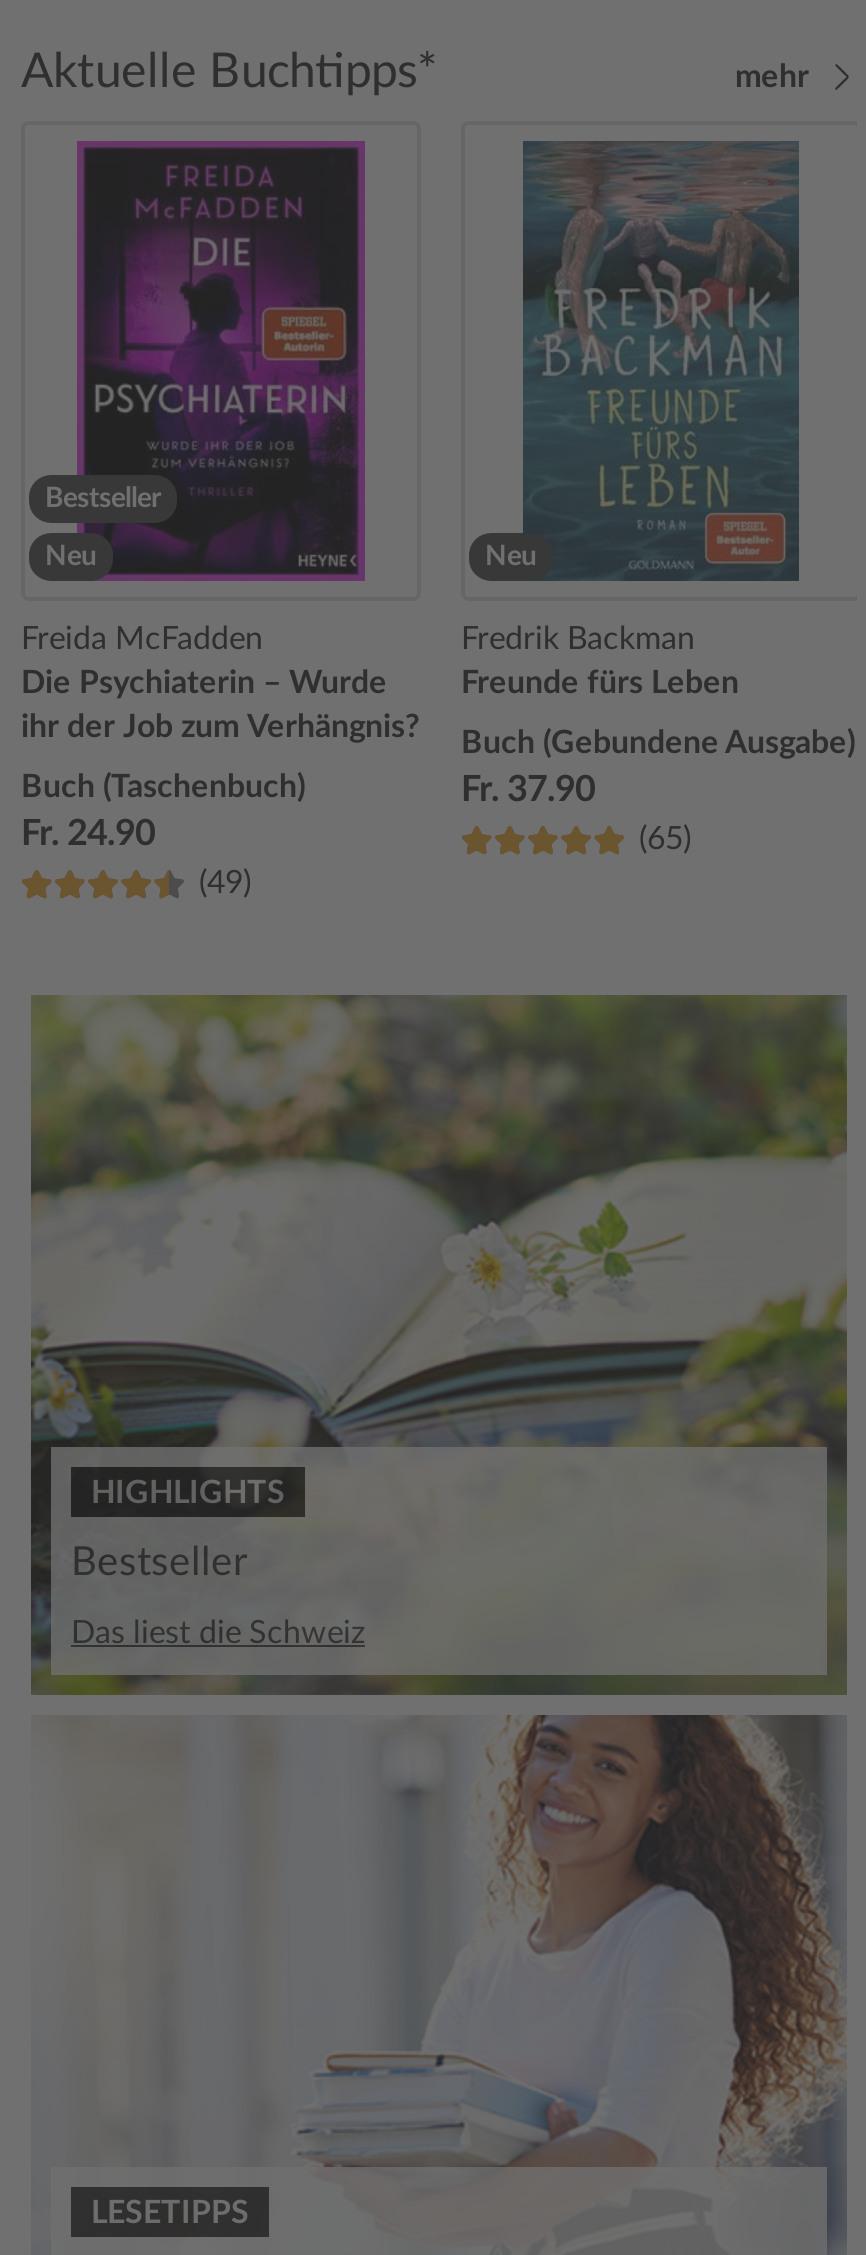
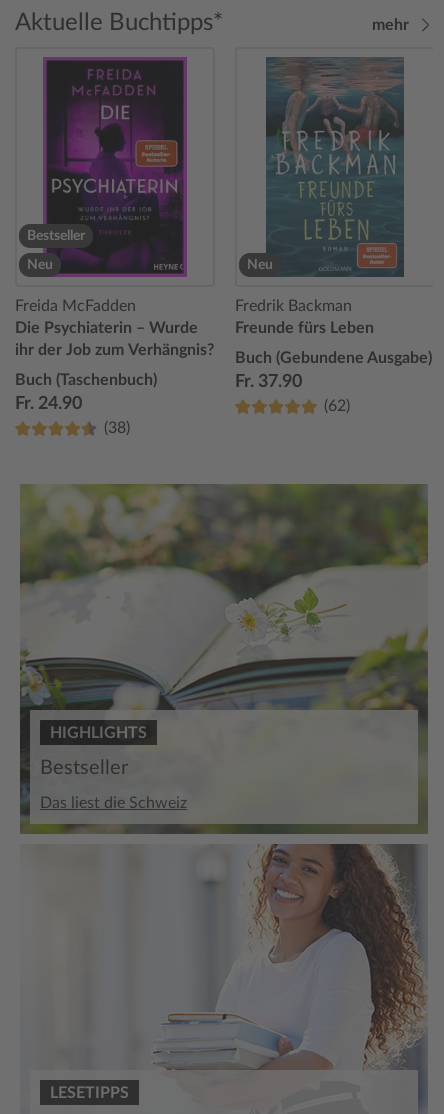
[639,823,691,855] (65) -> [324,398,350,414] (62)
[199,867,251,899] (49) -> [104,420,130,436] (38)

